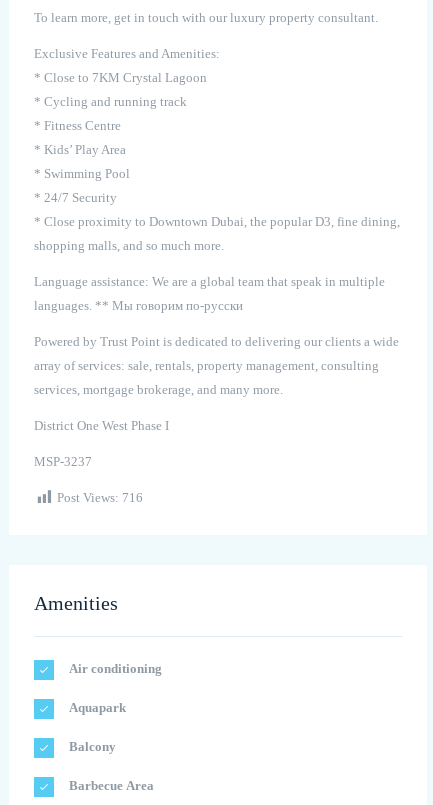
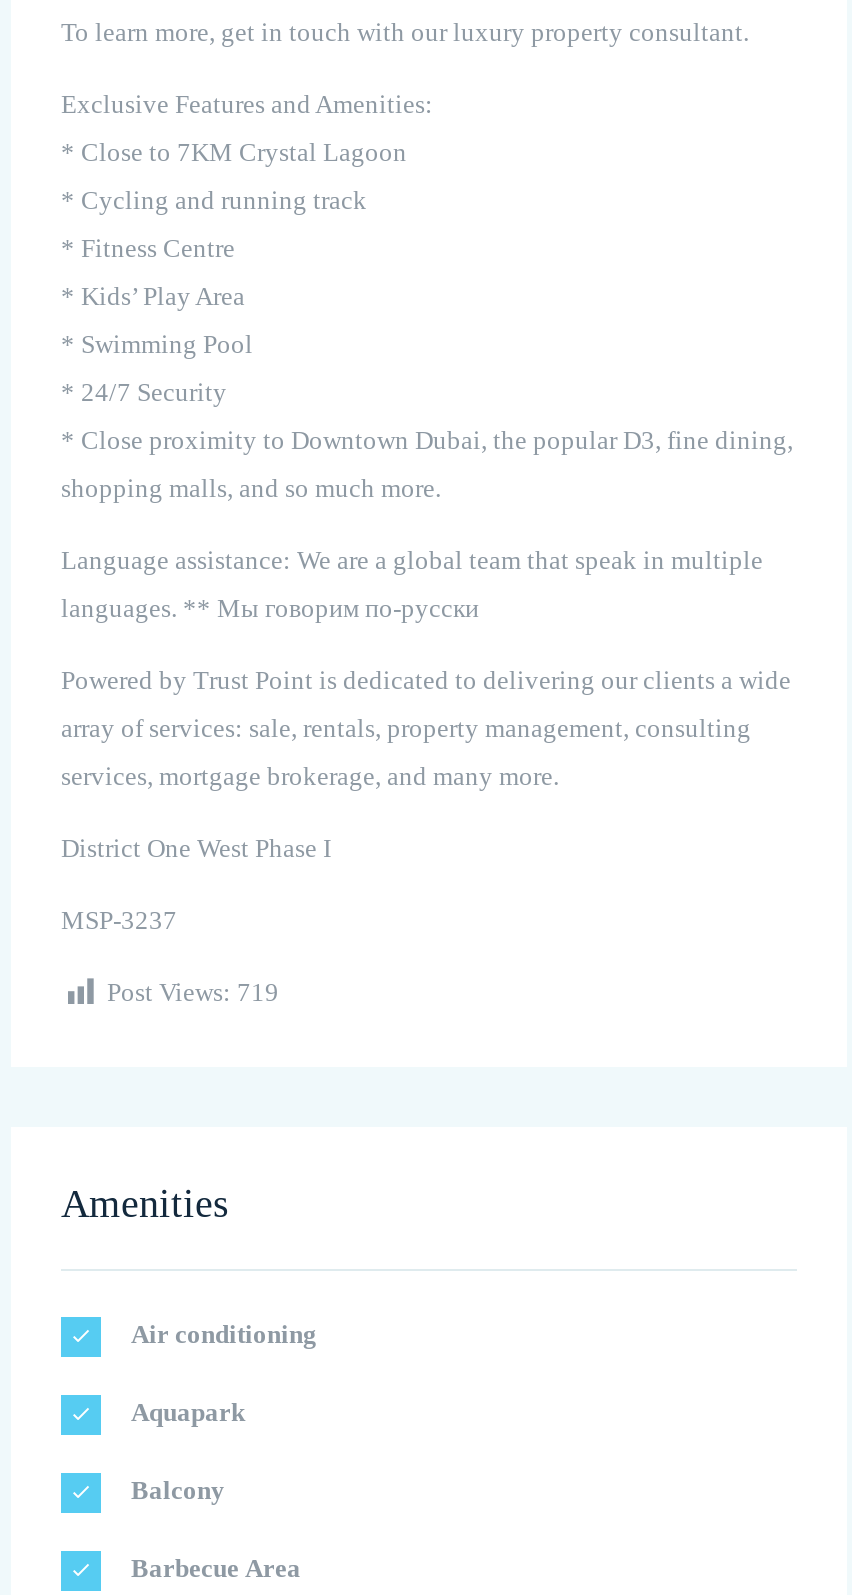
[57,490,143,505] Post Views: 716 -> [107,976,279,1006] Post Views: 719

